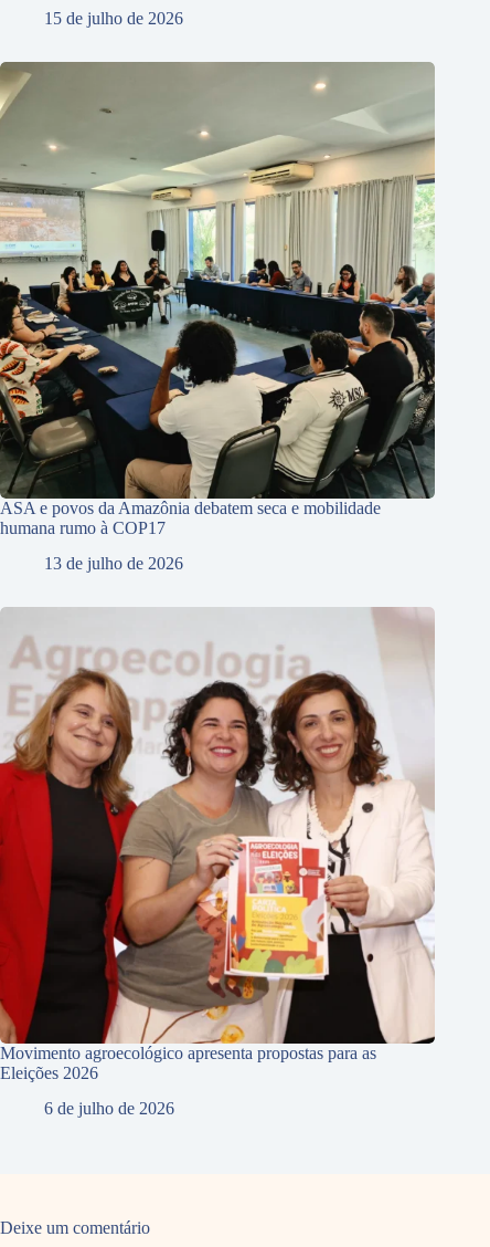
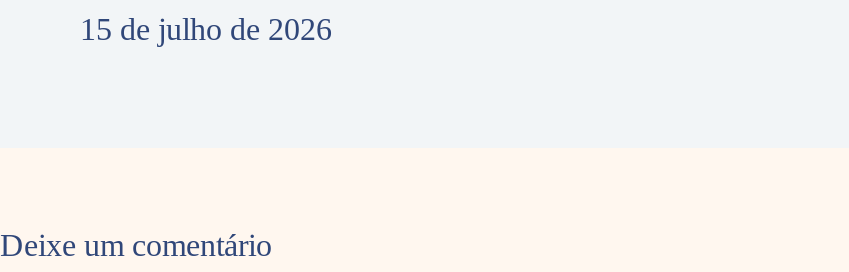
[0,61,436,573] [image] | ASA e povos da Amazônia debatem seca e mobilidade | humana rumo à COP17 | 13 de julho de 2026 -> none
[0,607,436,1118] [image] | Movimento agroecológico apresenta propostas para as | Eleições 2026 | 6 de julho de 2026 -> none

